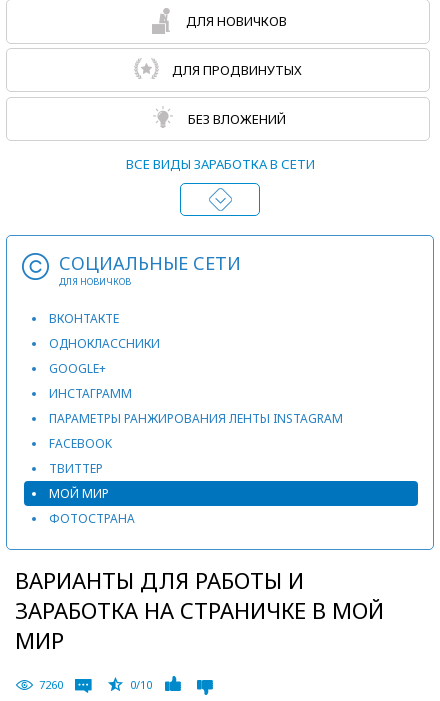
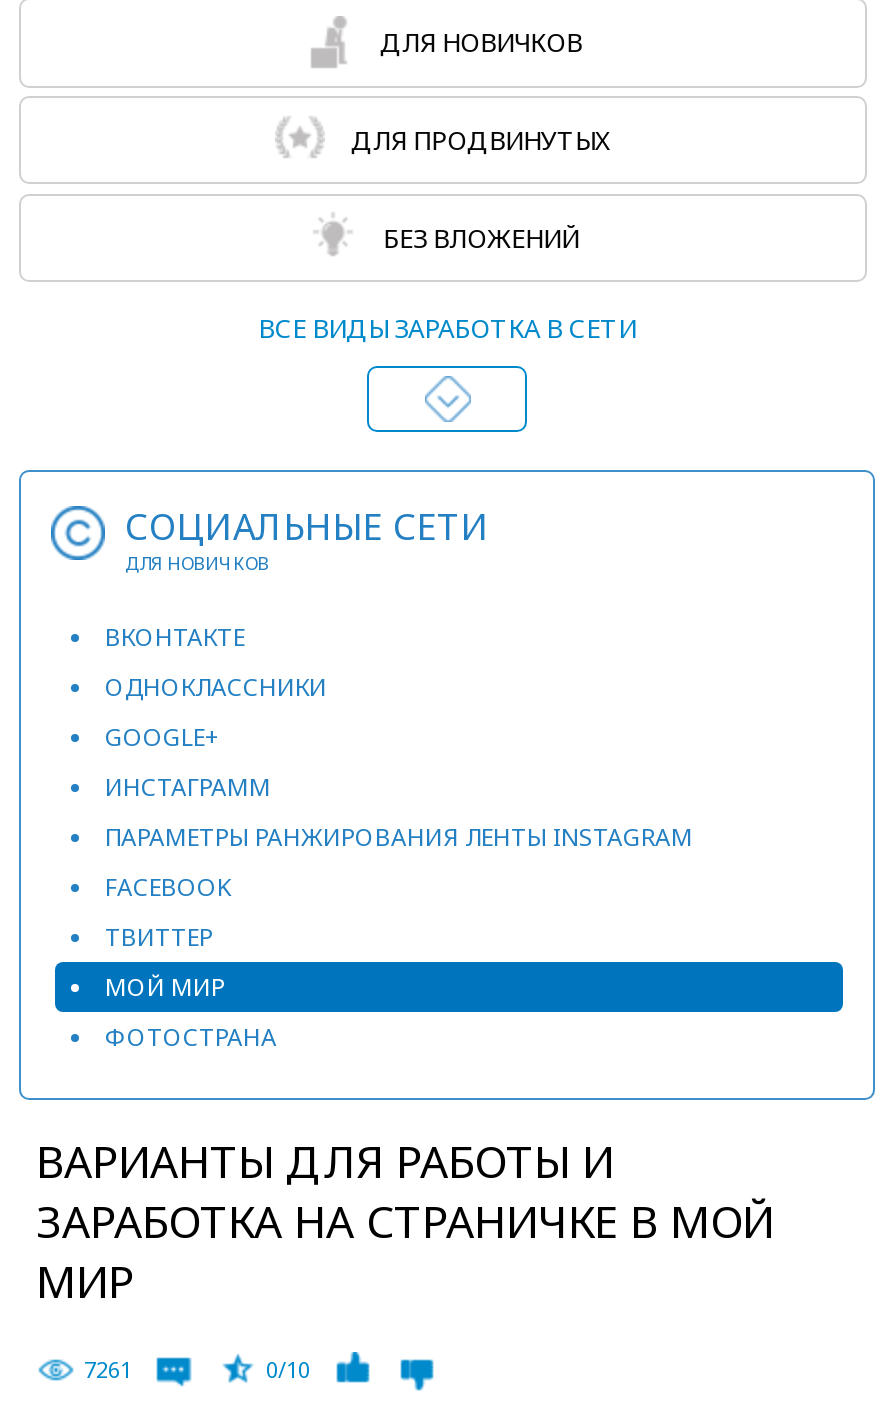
[35,677,62,692] 7260 -> [78,1354,132,1384] 7261

